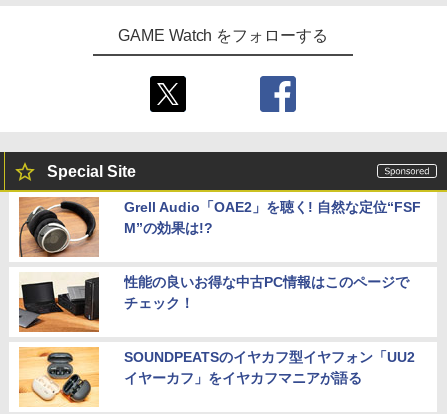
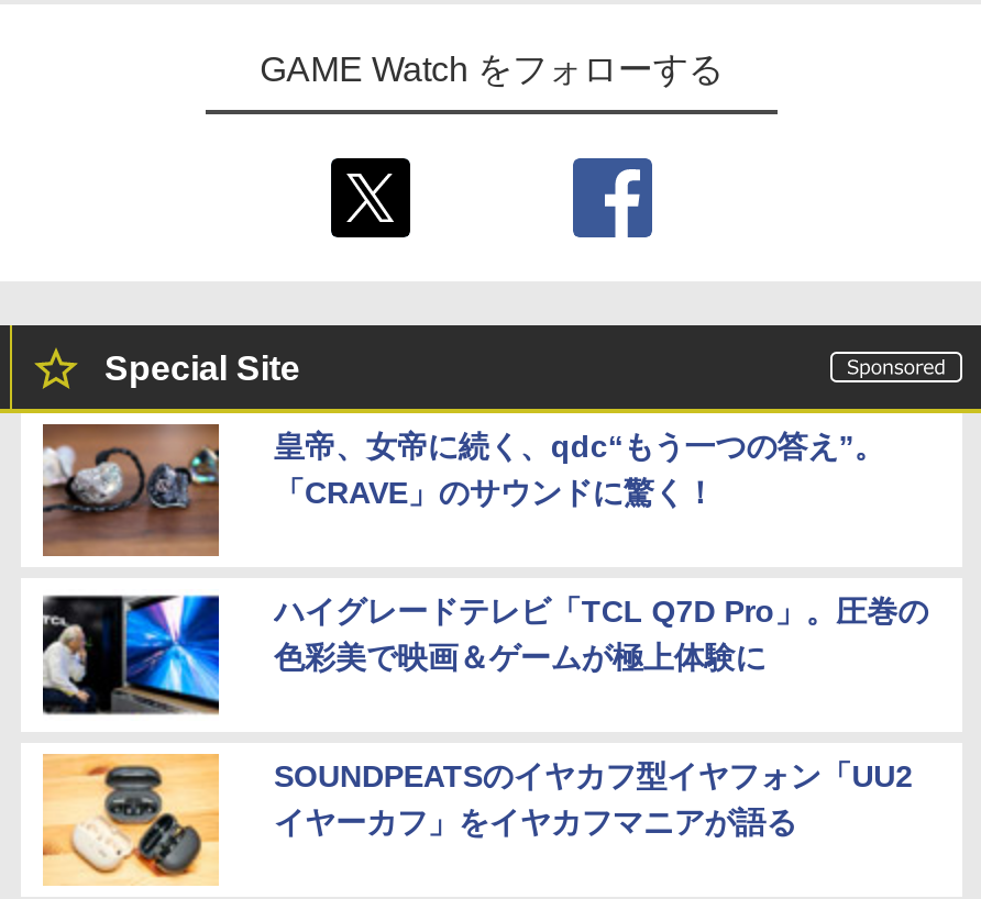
[19,196,421,257] [image] | Grell Audio「OAE2」を聴く! 自然な定位“FSF | M”の効果は!? -> [43,422,885,556] [image] | 皇帝、女帝に続く、qdc“もう一つの答え”。 | 「CRAVE」のサウンドに驚く！
[18,273,409,333] [image] | 性能の良いお得な中古PC情報はこのページで | チェック！ -> [41,593,928,721] [image] | ハイグレードテレビ「TCL Q7D Pro」。圧巻の | 色彩美で映画＆ゲームが極上体験に

